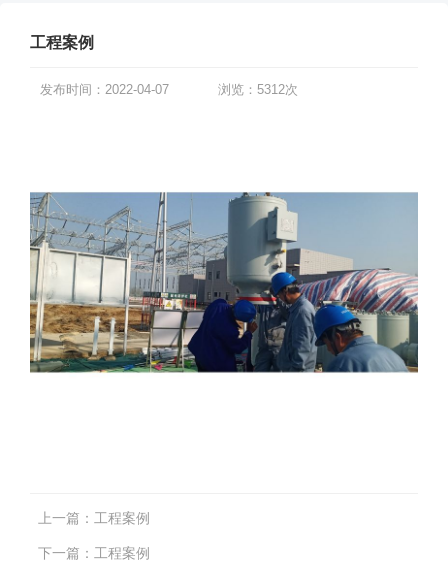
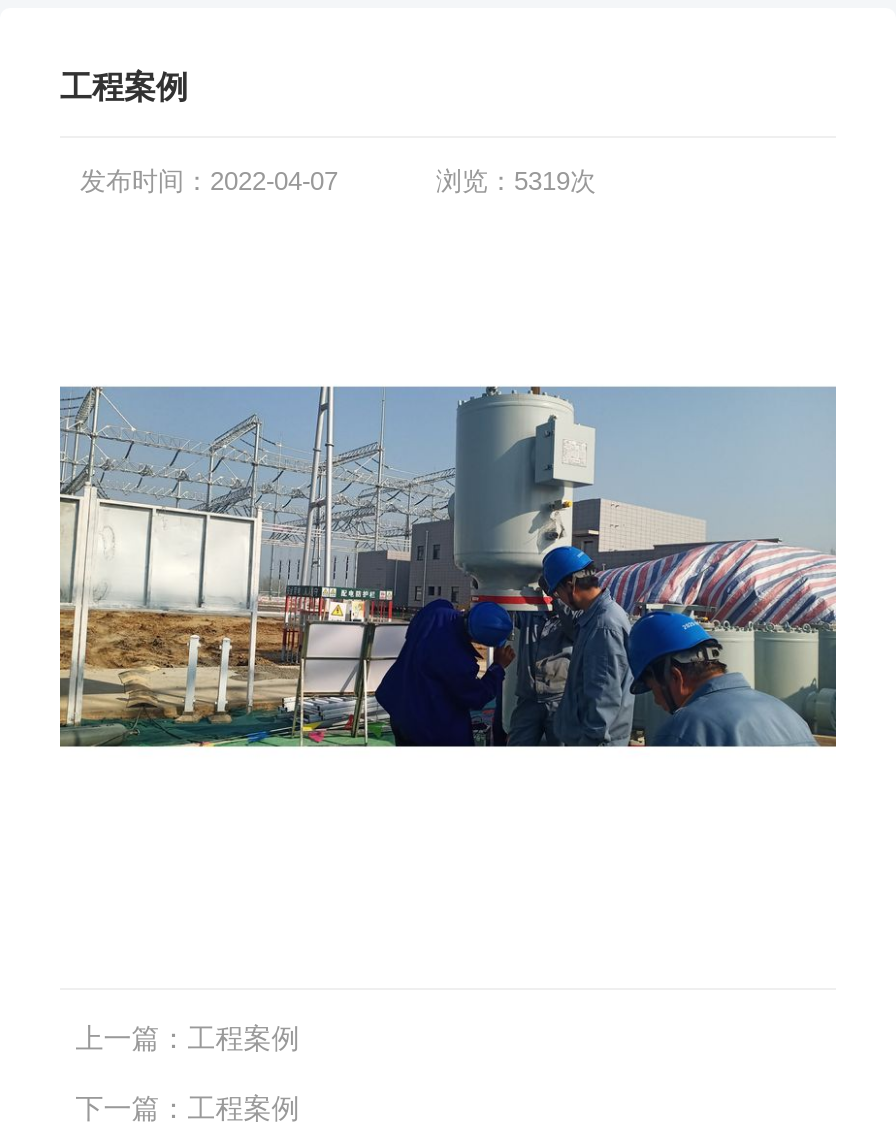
[40,81,298,96] 发布时间：2022-04-07 浏览：5312次 -> [80,165,596,195] 发布时间：2022-04-07 浏览：5319次

